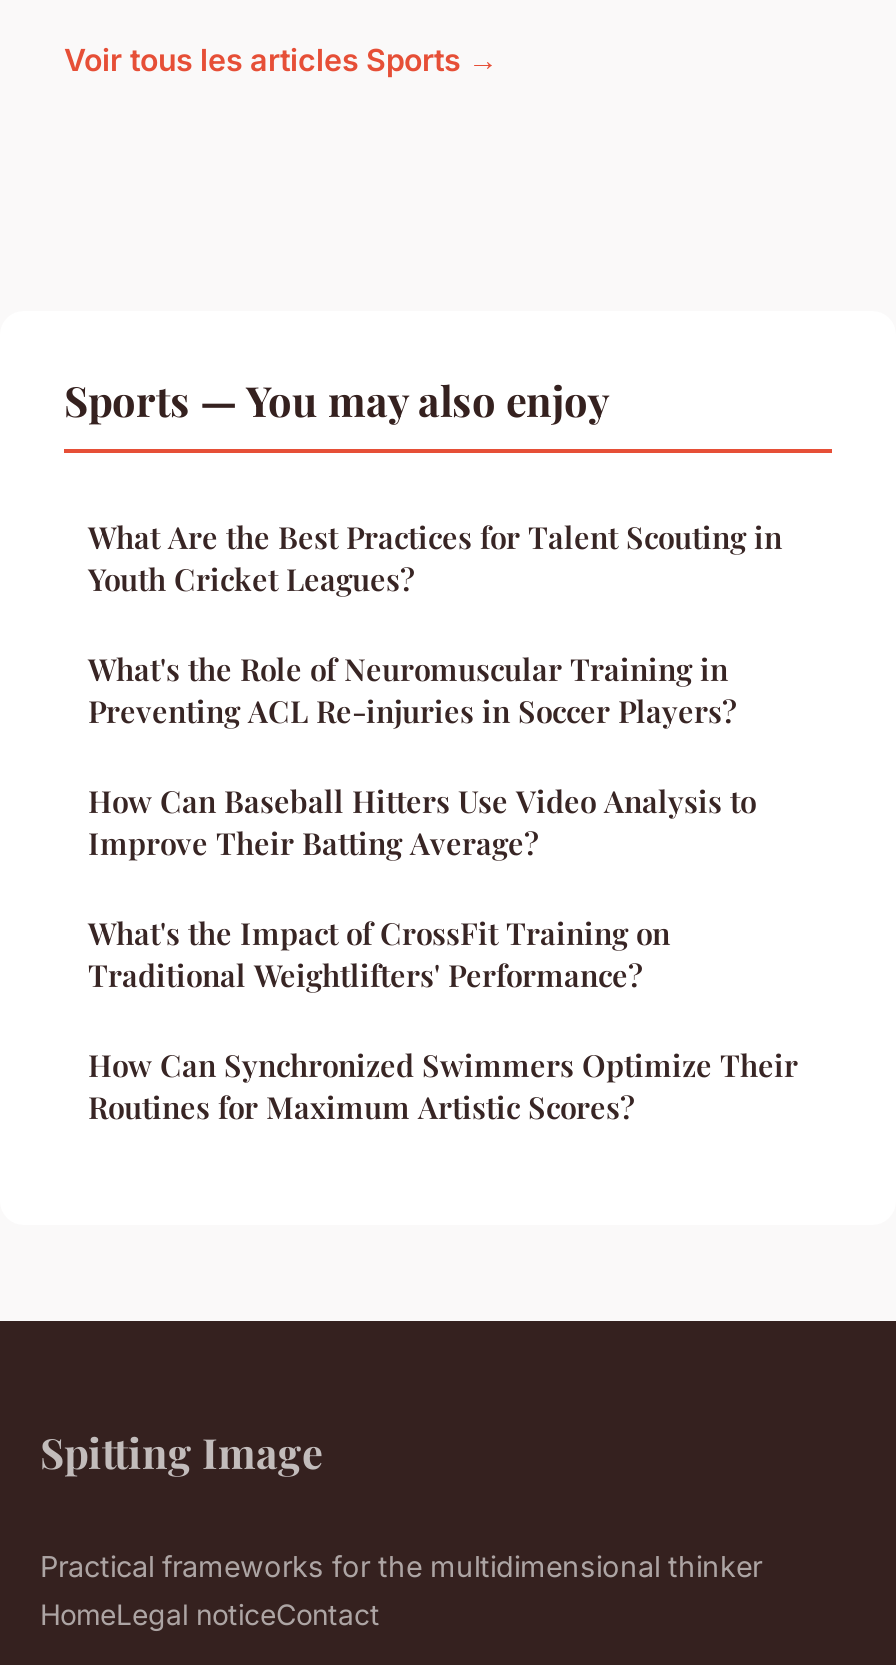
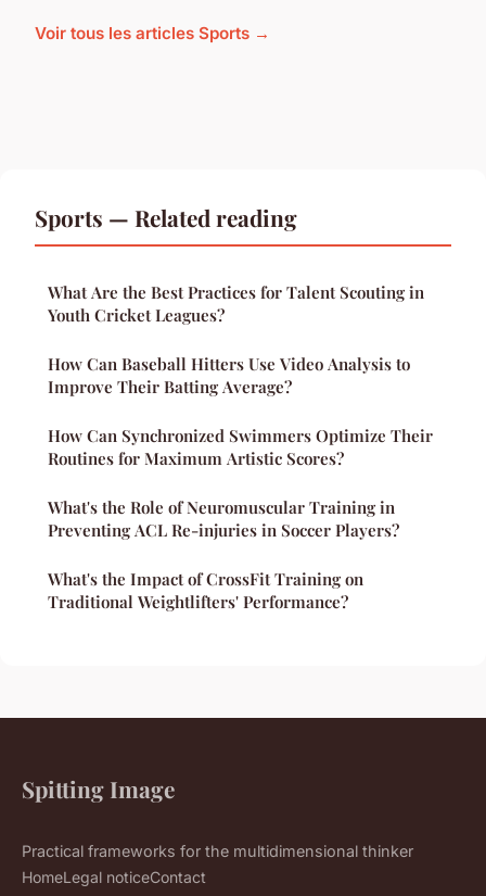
[64,372,610,428] Sports — You may also enjoy -> [35,202,297,233] Sports — Related reading
moved [88,650,736,732] -> [48,497,399,541]: What's the Role of Neuromuscular Training in | Preventing ACL Re-injuries in Soccer Players?
moved [88,782,756,864] -> [48,353,410,398]: How Can Baseball Hitters Use Video Analysis to | Improve Their Batting Average?
moved [88,914,670,996] -> [48,568,363,613]: What's the Impact of CrossFit Training on | Traditional Weightlifters' Performance?
moved [88,1046,798,1128] -> [48,425,433,470]: How Can Synchronized Swimmers Optimize Their | Routines for Maximum Artistic Scores?

